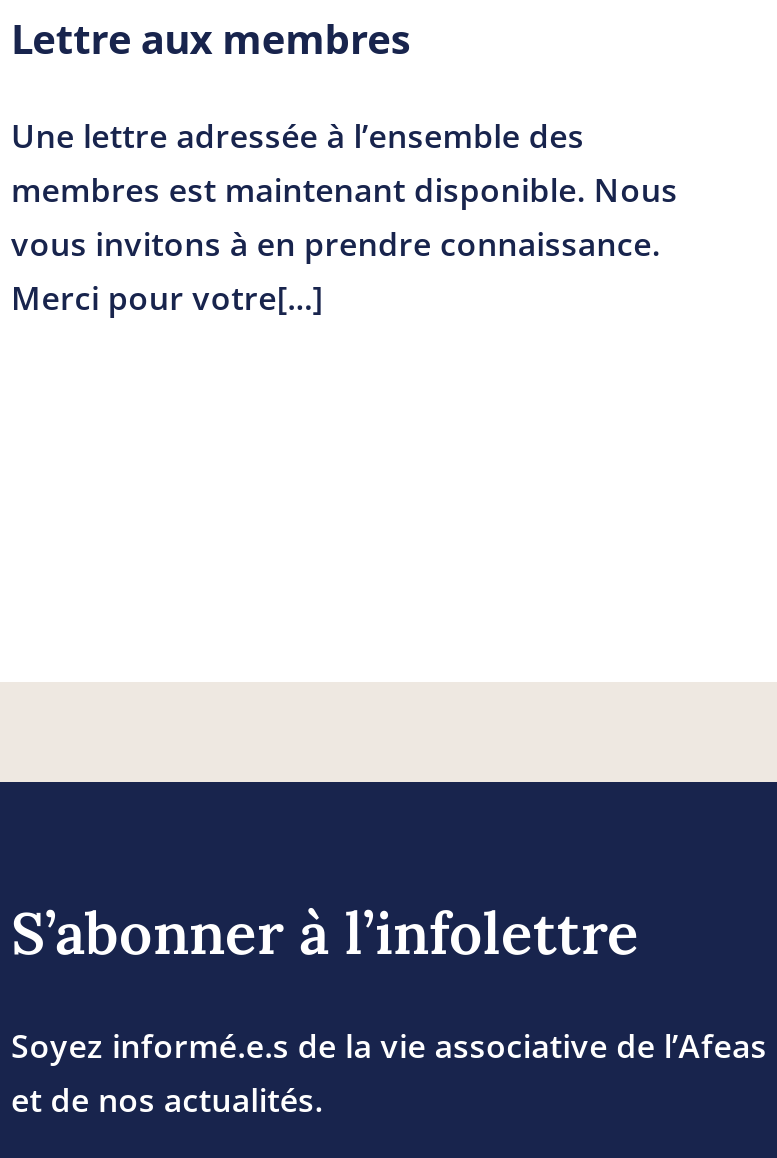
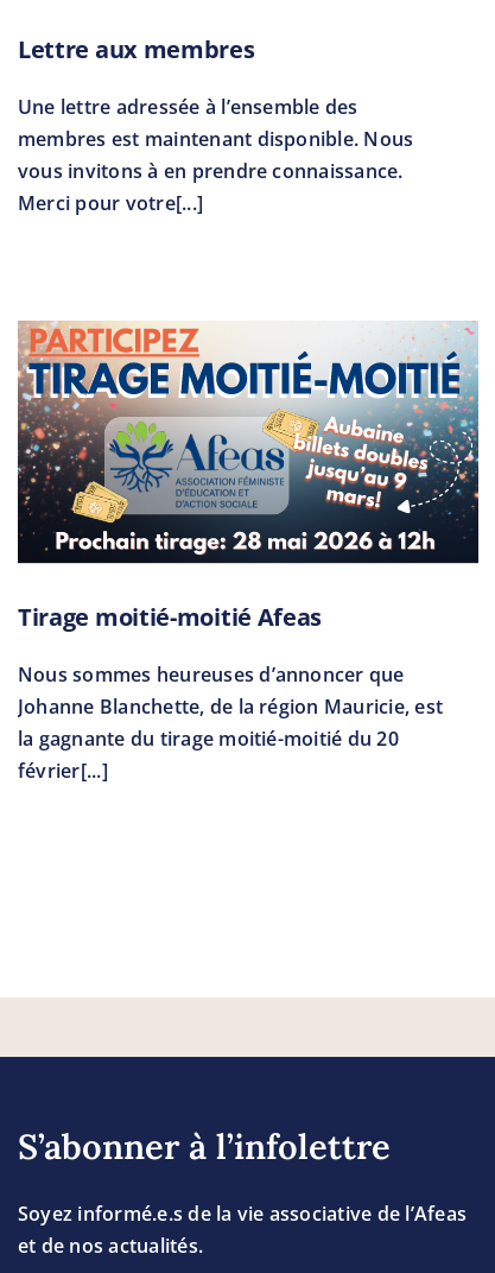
none -> [17,319,480,784] [image] | Tirage moitié-moitié Afeas | Nous sommes heureuses d’annoncer que | Johanne Blanchette, de la région Mauricie, est | la gagnante du tirage moitié-moitié du 20 | février[...]

